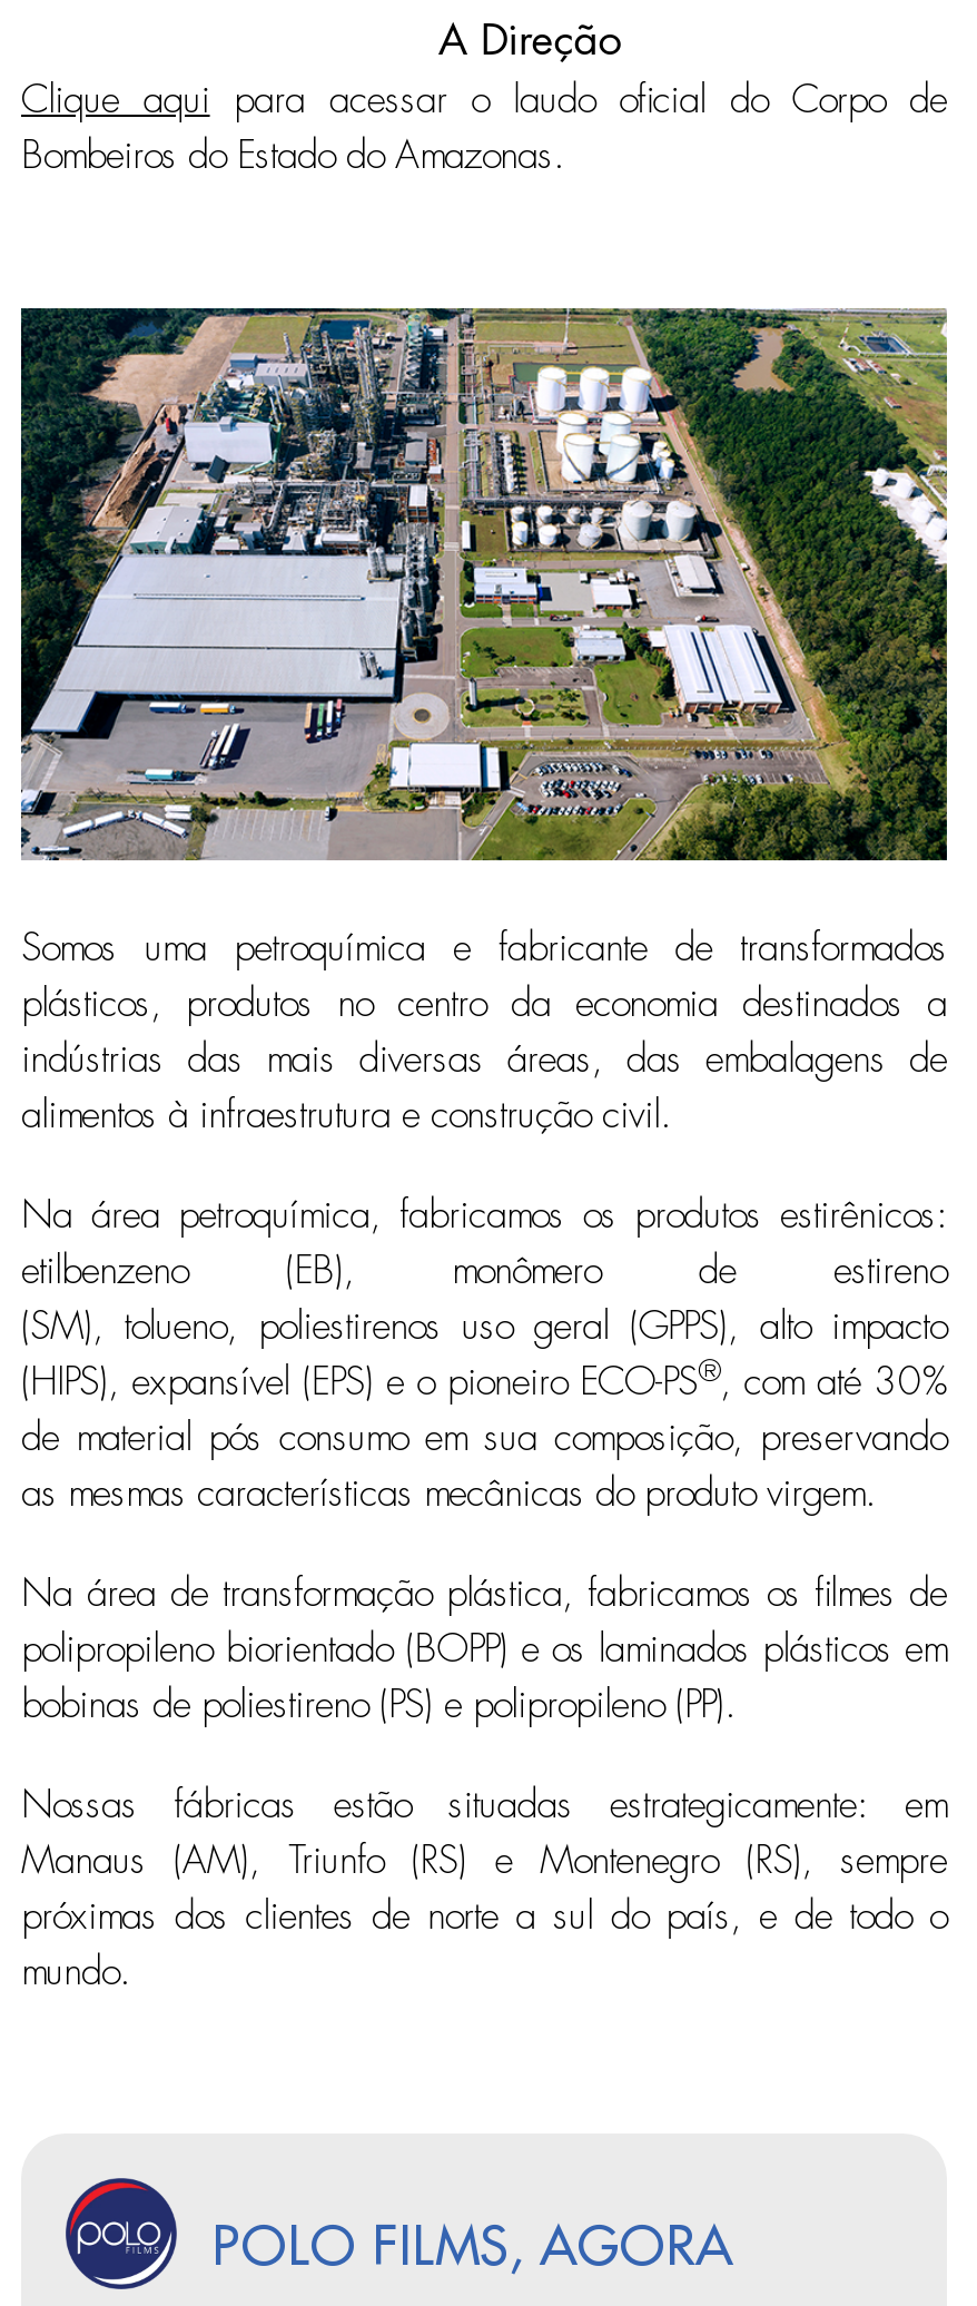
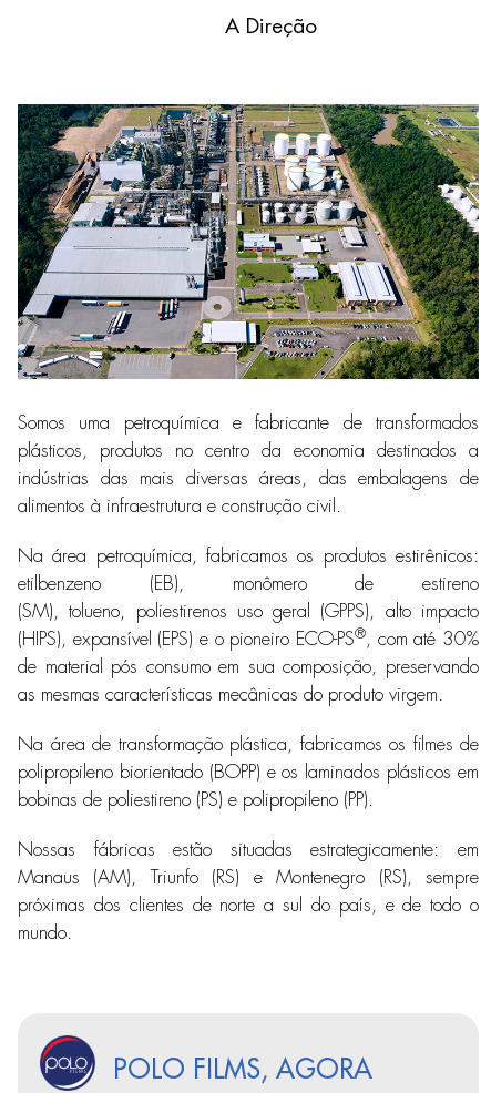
[21,81,947,174] Clique aqui para acessar o laudo oficial do Corpo de | Bombeiros do Estado do Amazonas. -> none

